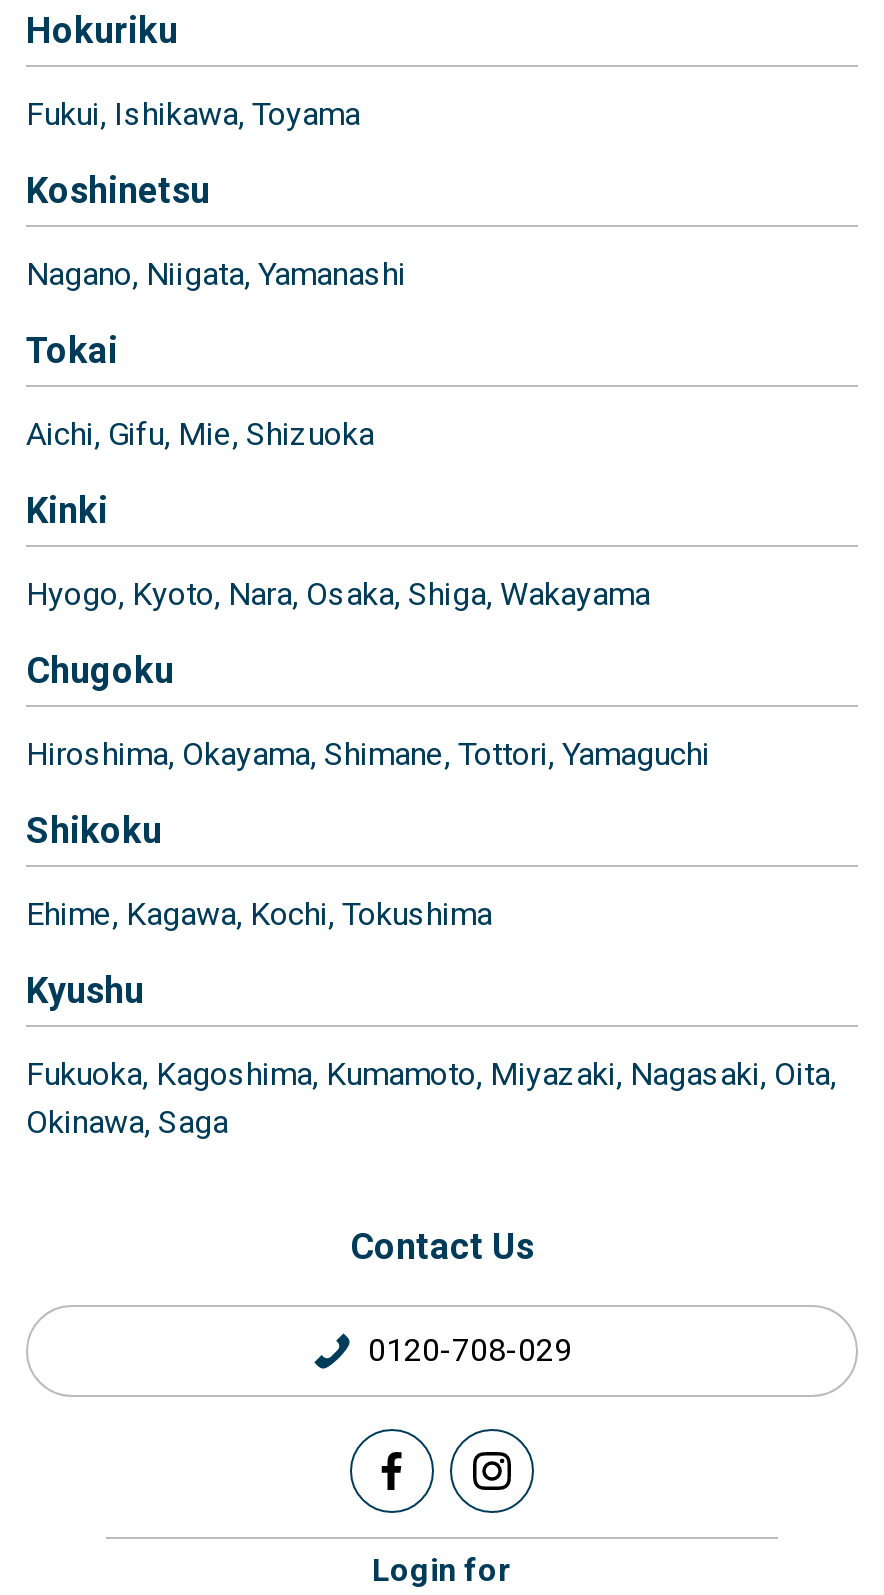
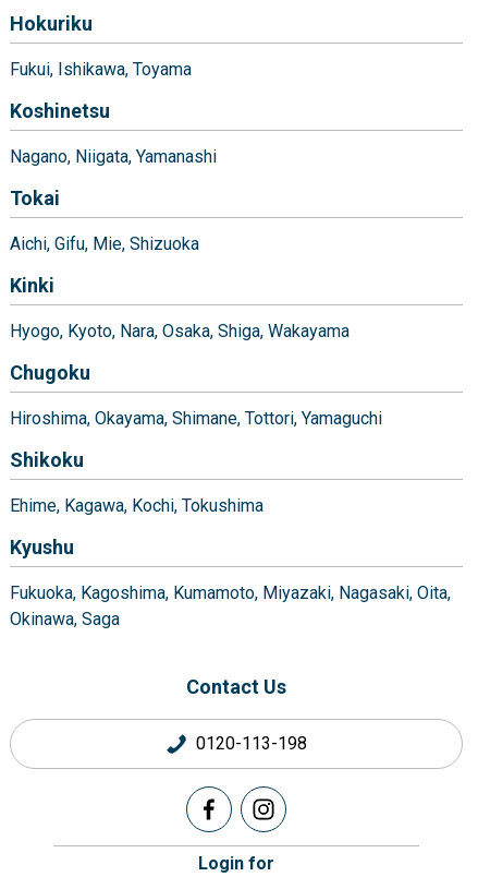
[368,1331,572,1369] 0120-708-029 -> [196,733,307,754] 0120-113-198

